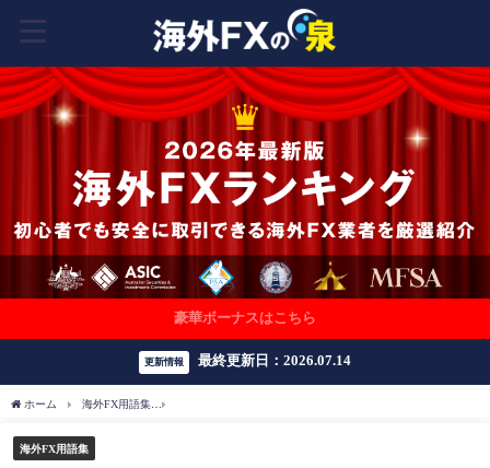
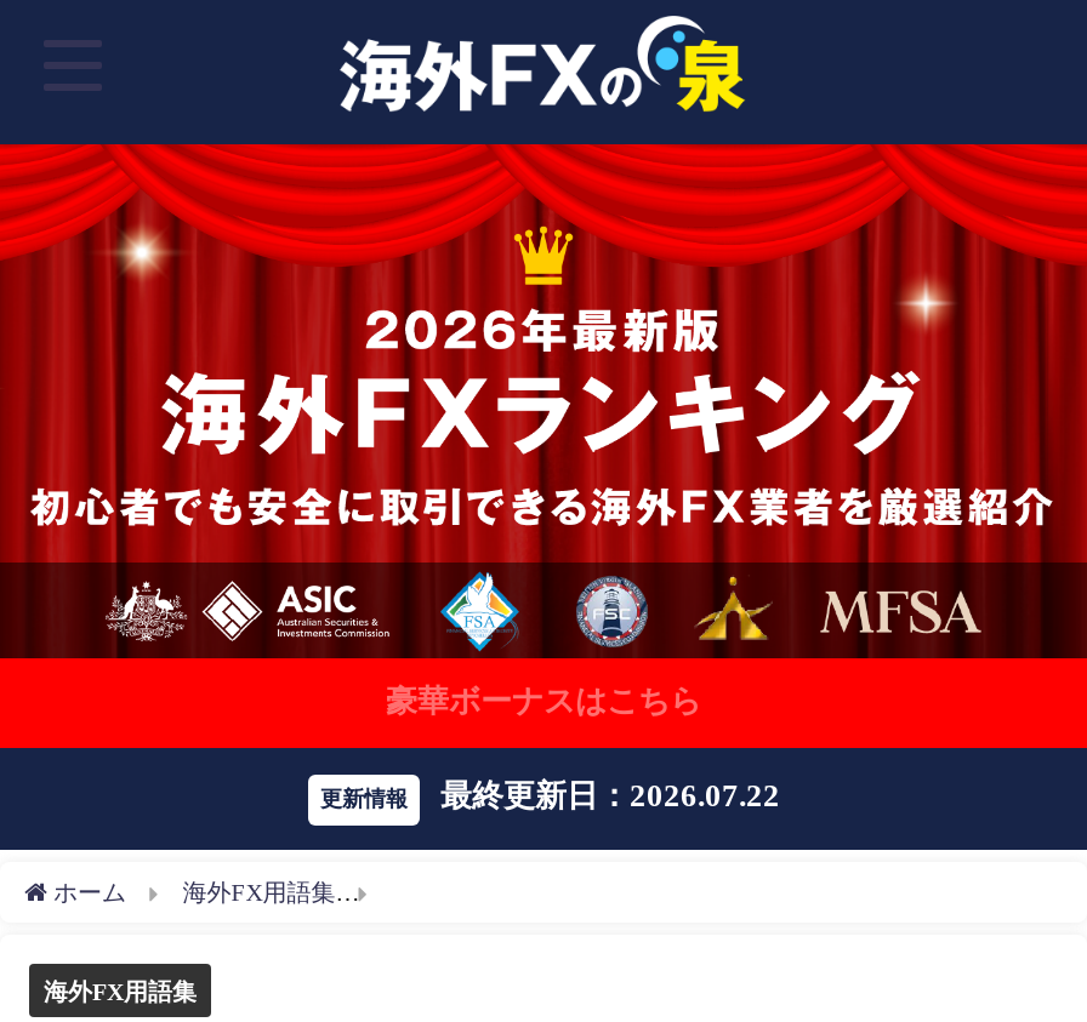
[144,353,352,369] 更新情報 最終更新日：2026.07.14 -> [320,778,780,815] 更新情報 最終更新日：2026.07.22

